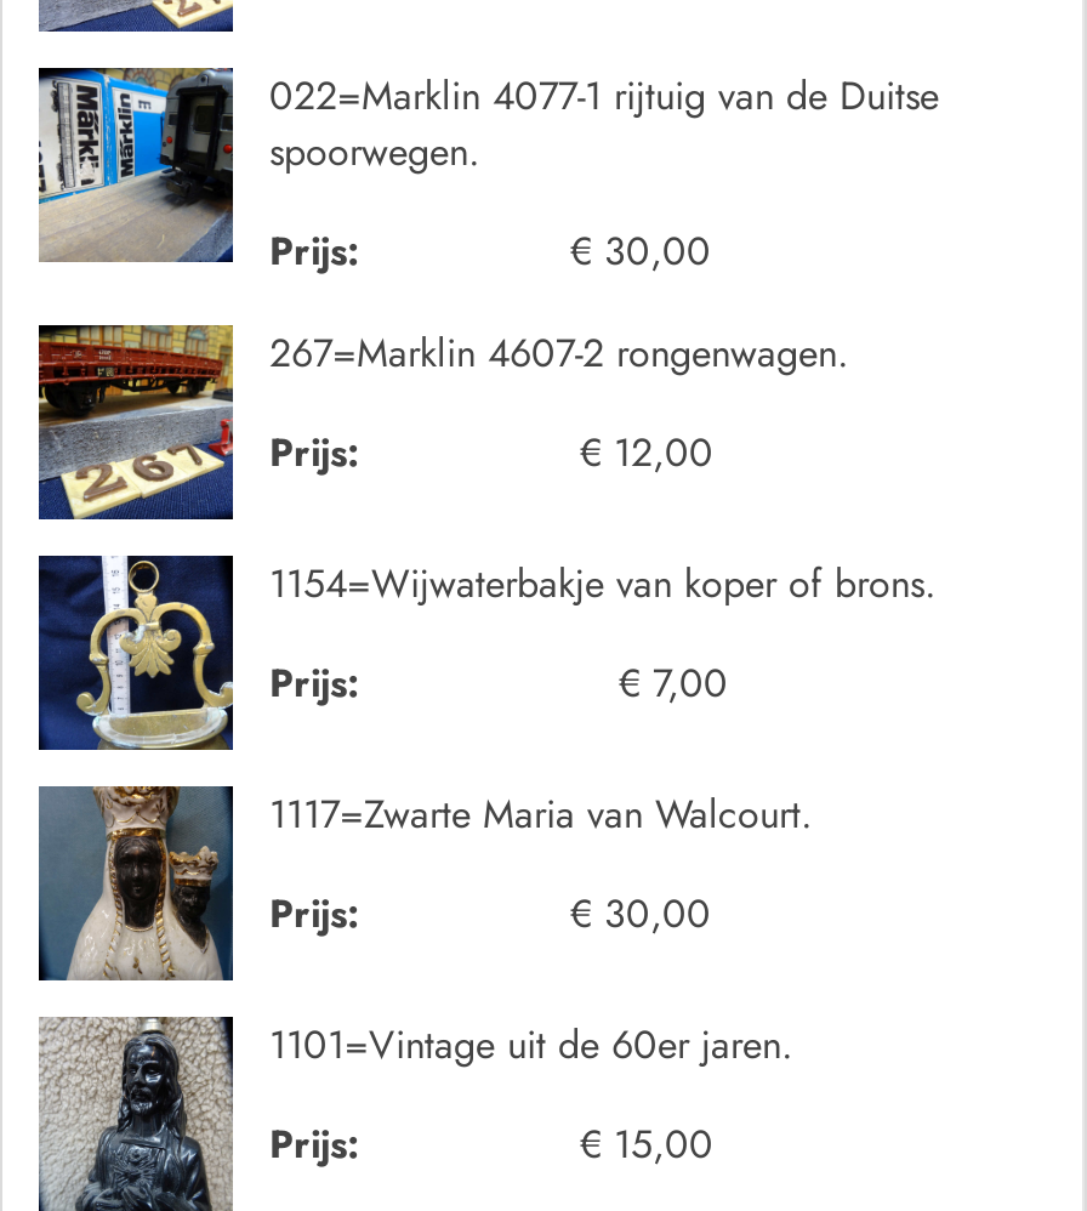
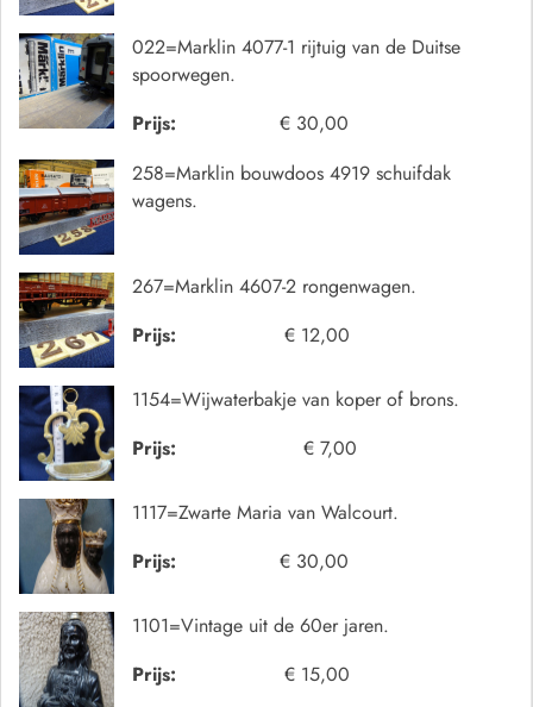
none -> [19,158,451,256] [image] | 258=Marklin bouwdoos 4919 schuifdak | wagens.

